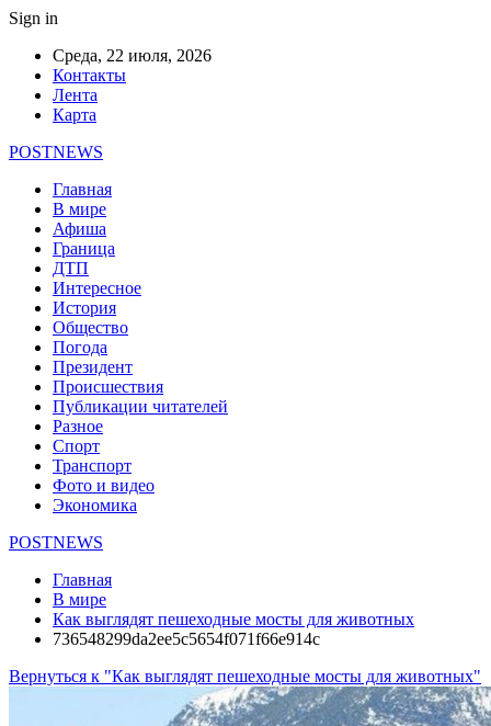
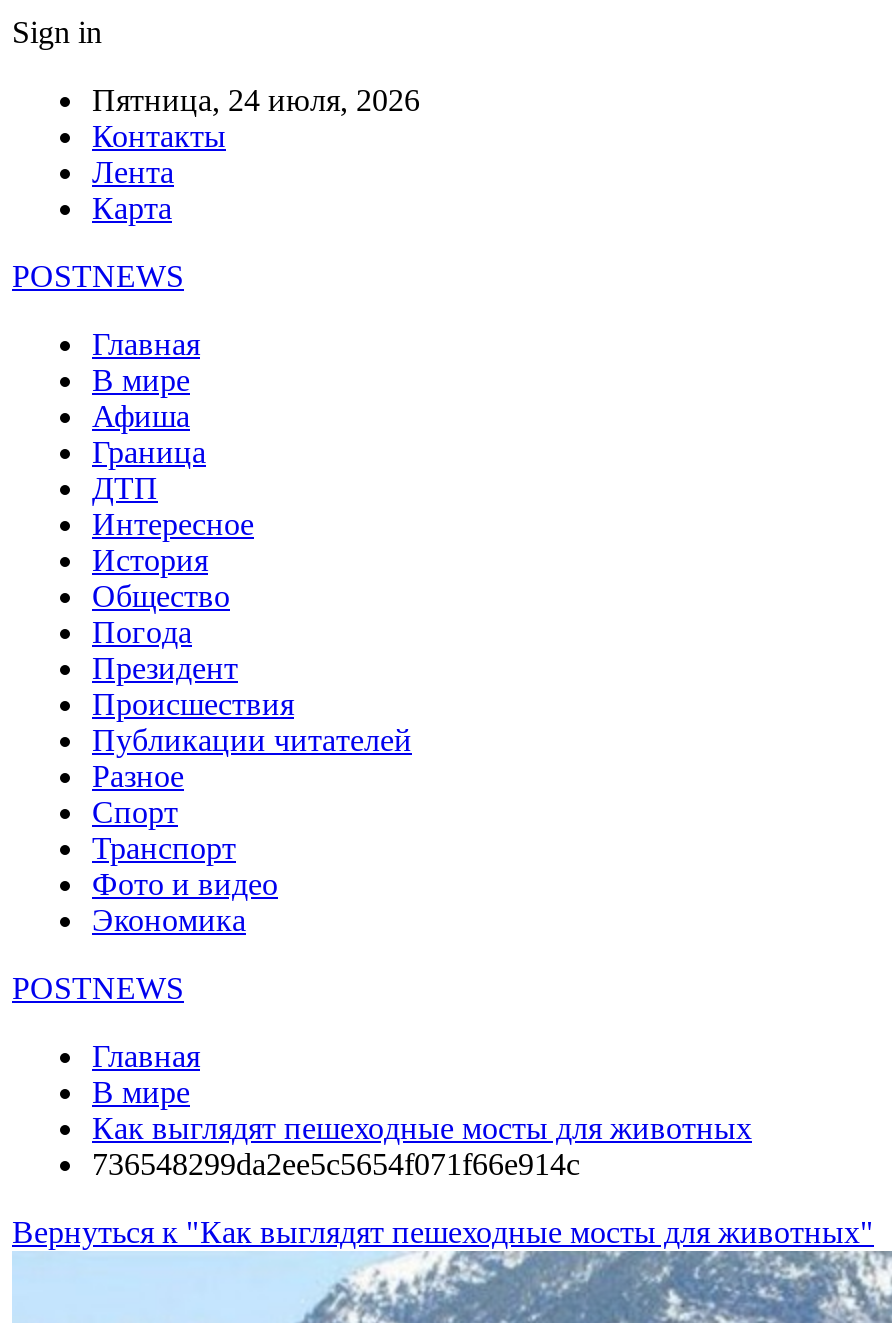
[53,46,212,65] Среда, 22 июля, 2026 -> [92,83,420,117] Пятница, 24 июля, 2026

